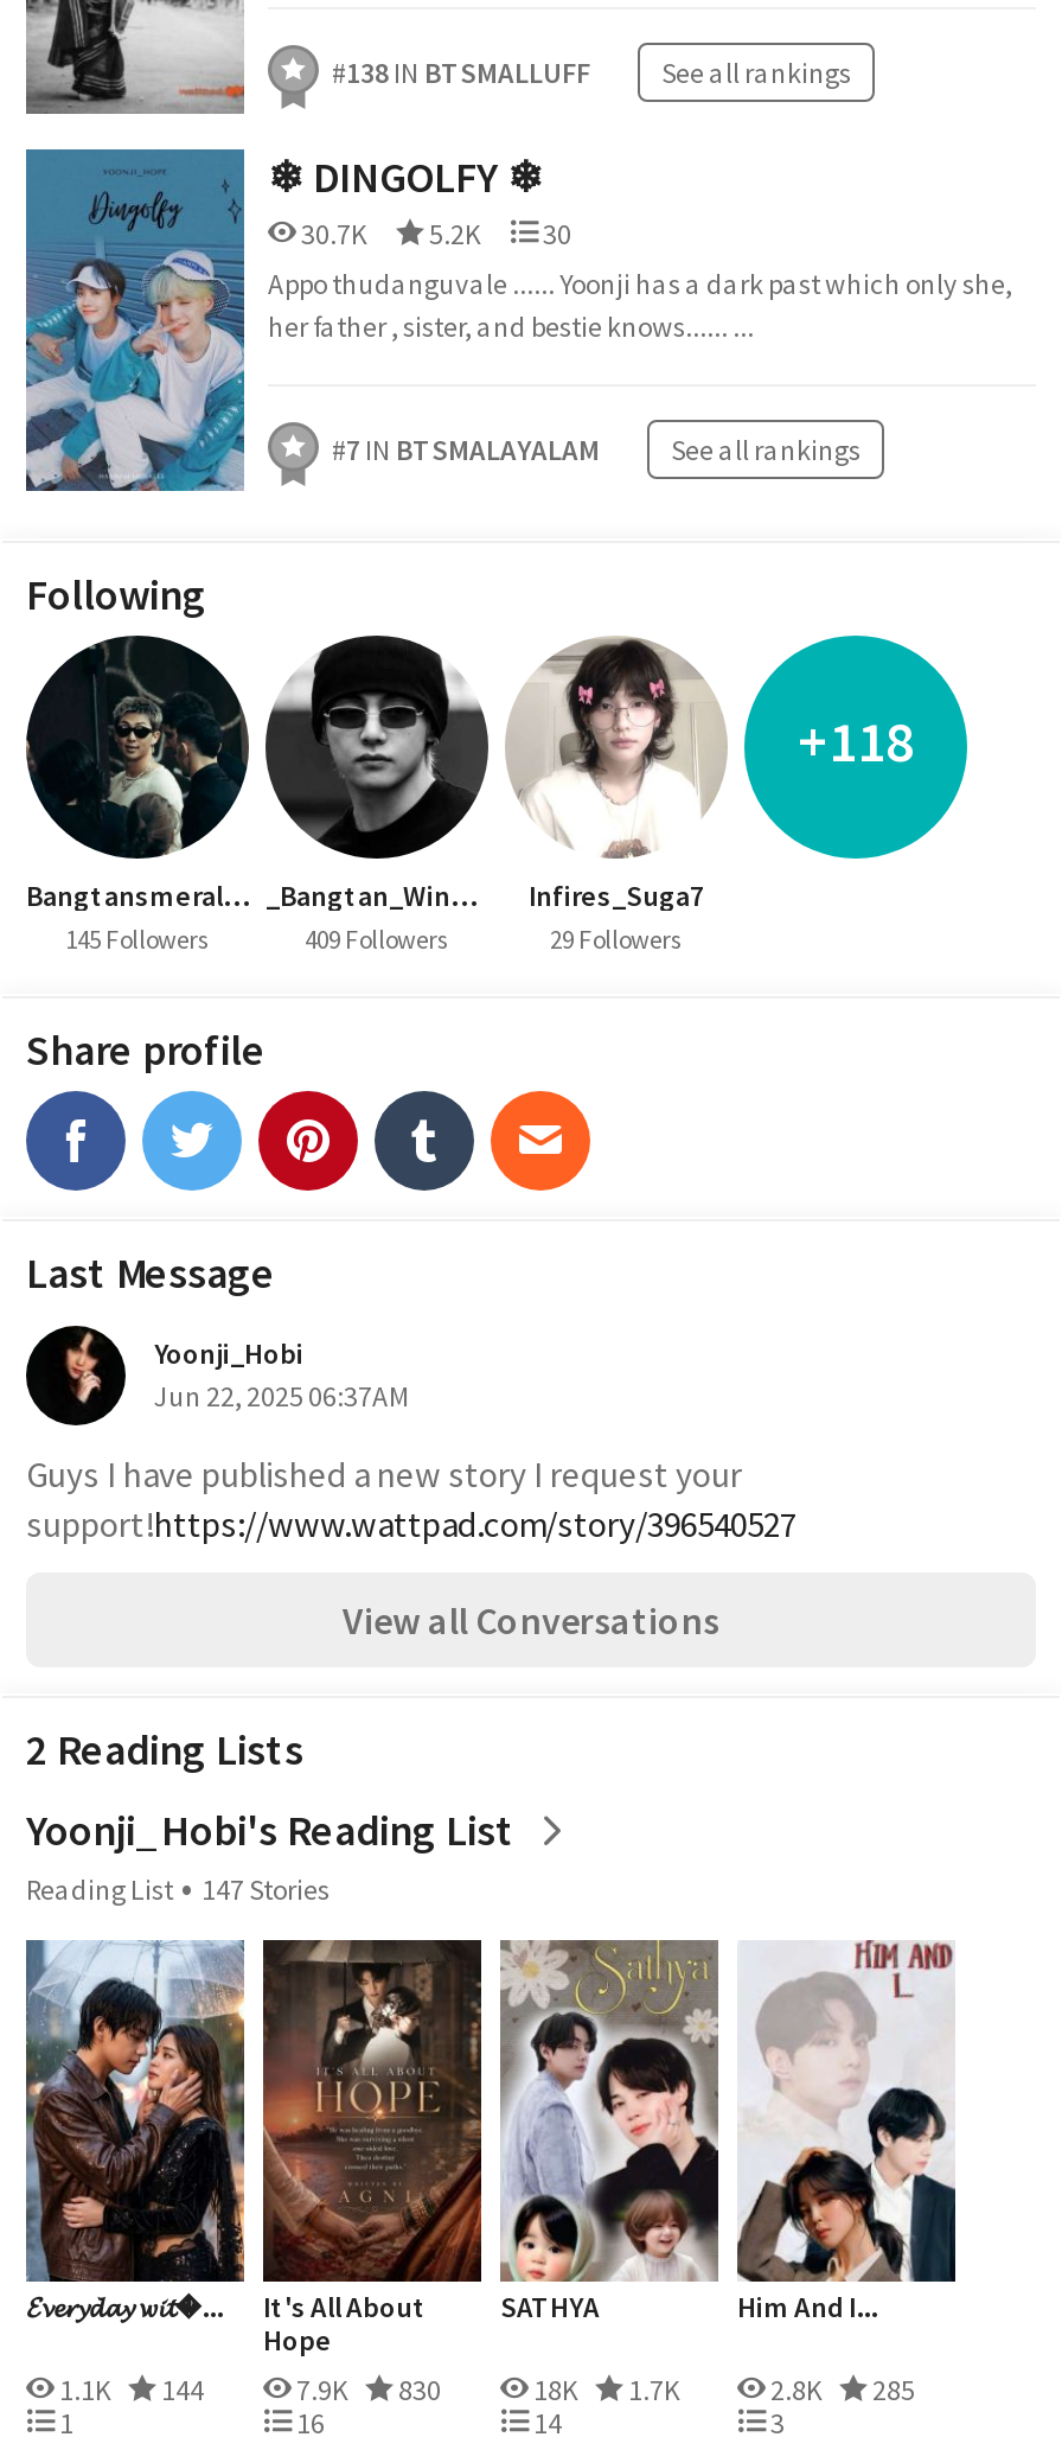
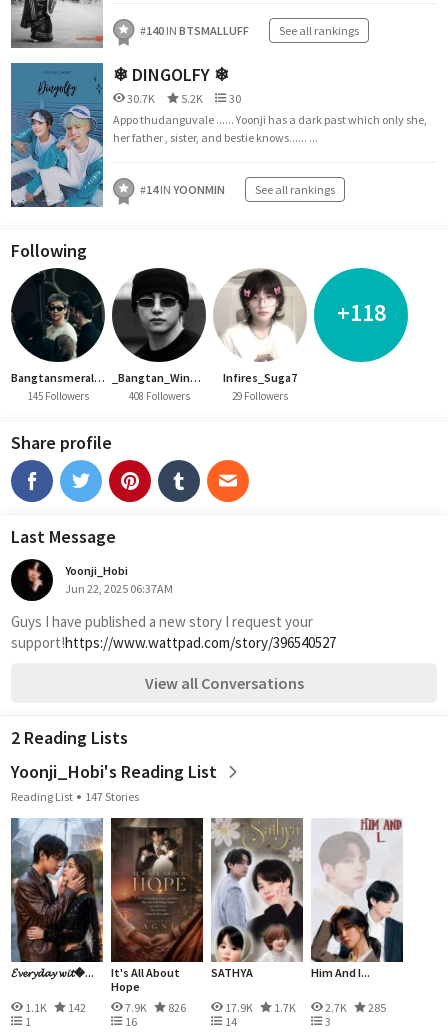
[332,55,590,90] #138 IN BTSMALLUFF -> [140,23,249,38] #140 IN BTSMALLUFF
[332,432,600,467] #7 IN BTSMALAYALAM -> [140,182,225,197] #14 IN YOONMIN
[305,923,449,956] 409 Followers -> [128,389,189,403] 408 Followers
[55,2372,204,2407] 1.1K 144 -> [23,1000,86,1015] 1.1K 142
[292,2372,441,2407] 7.9K 830 -> [123,1000,186,1015] 7.9K 826
[529,2372,583,2407] 18K -> [223,1000,255,1015] 17.9K
[766,2372,827,2407] 2.8K -> [323,1000,349,1015] 2.7K

